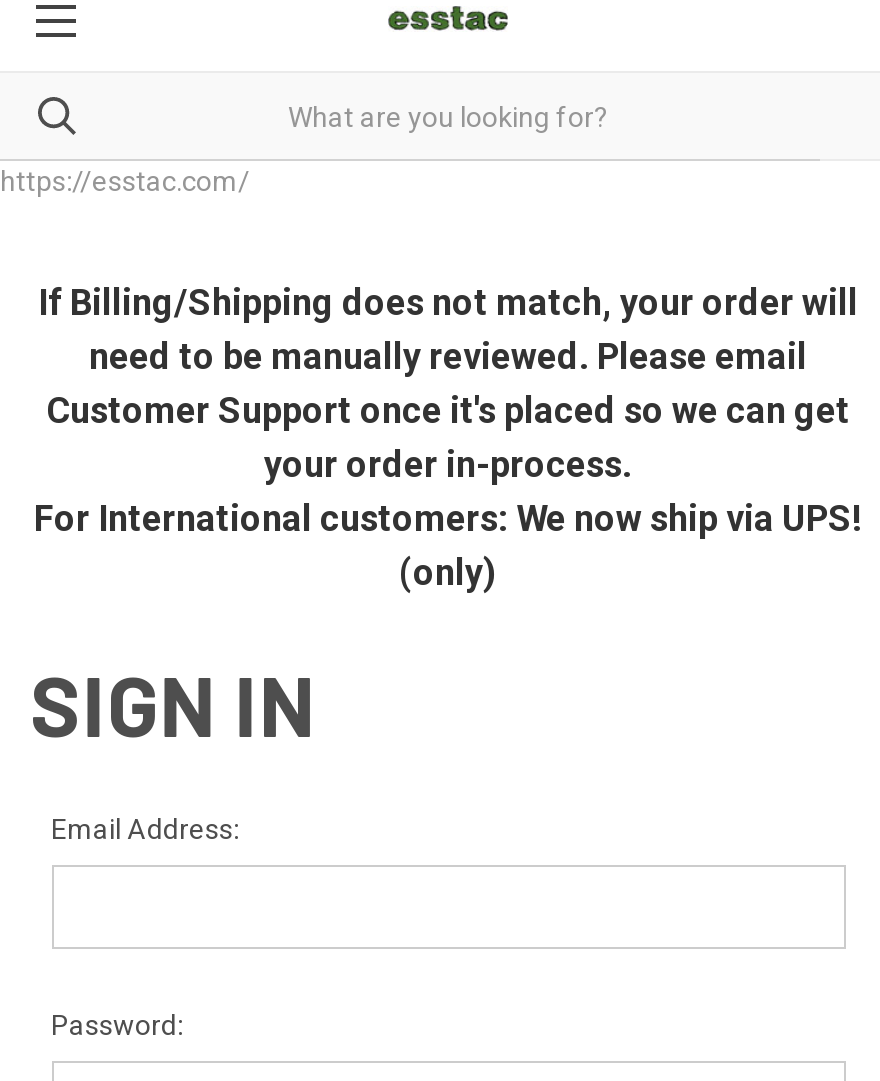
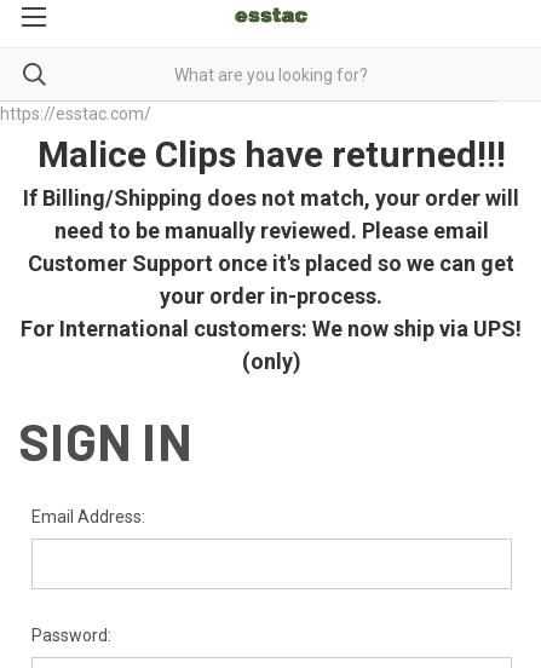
none -> [37,133,505,175] Malice Clips have returned!!!

